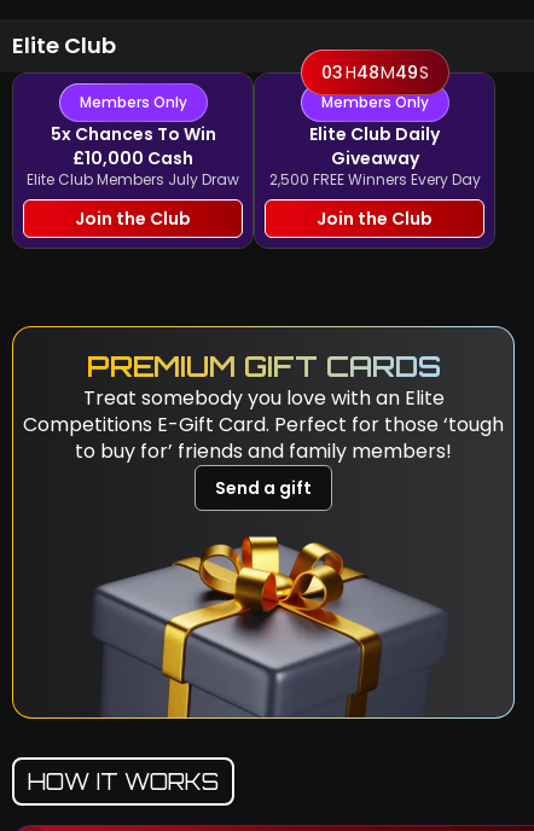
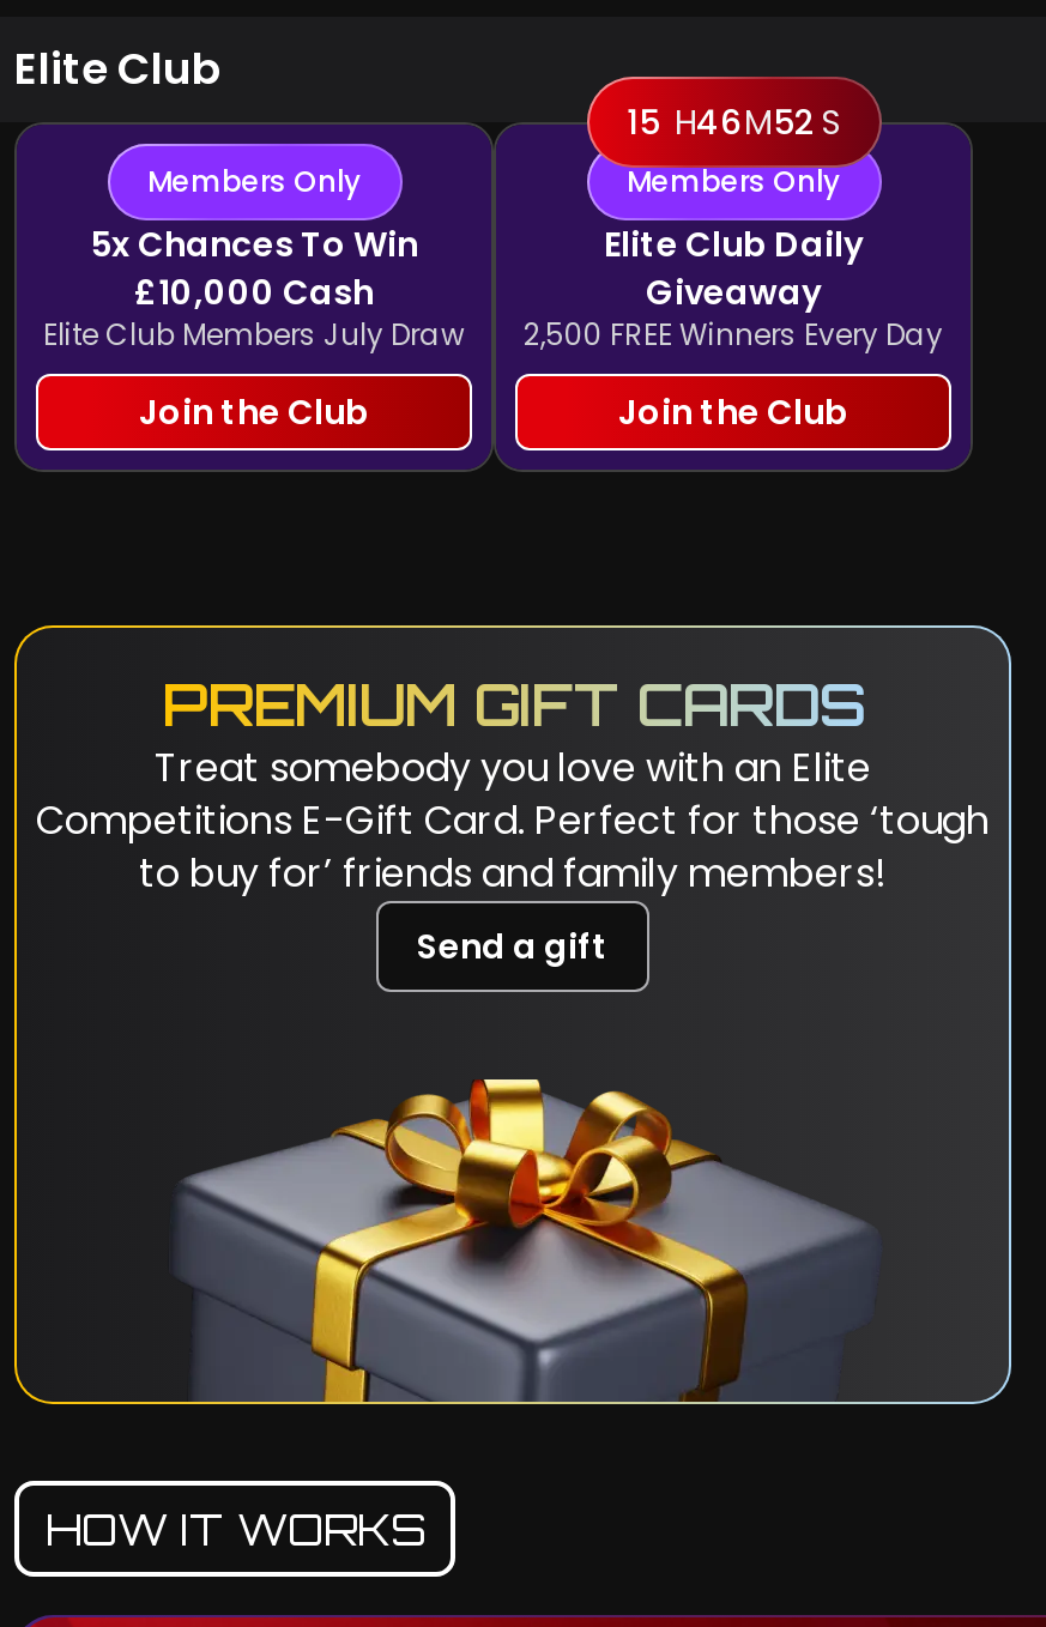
[321,60,428,85] 03 H48M49S -> [627,98,840,146] 15 H46M52 S
[95,535,441,713] [image] -> [180,1042,863,1395] [image]

